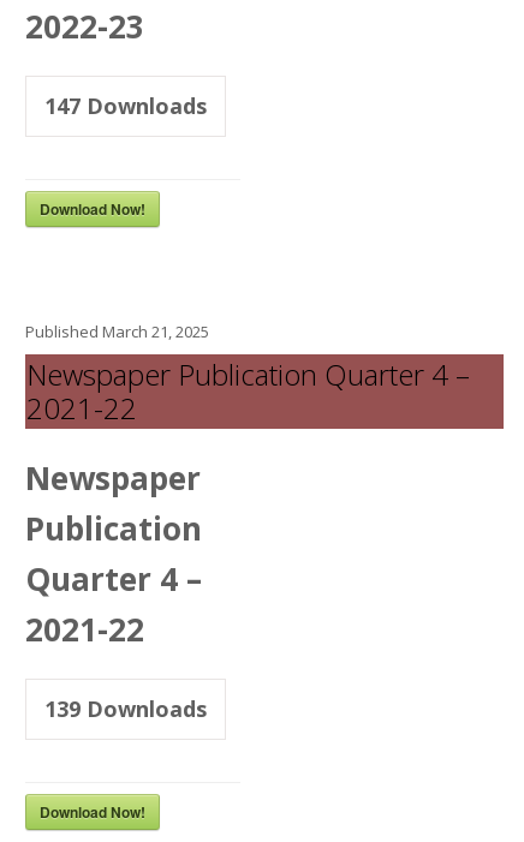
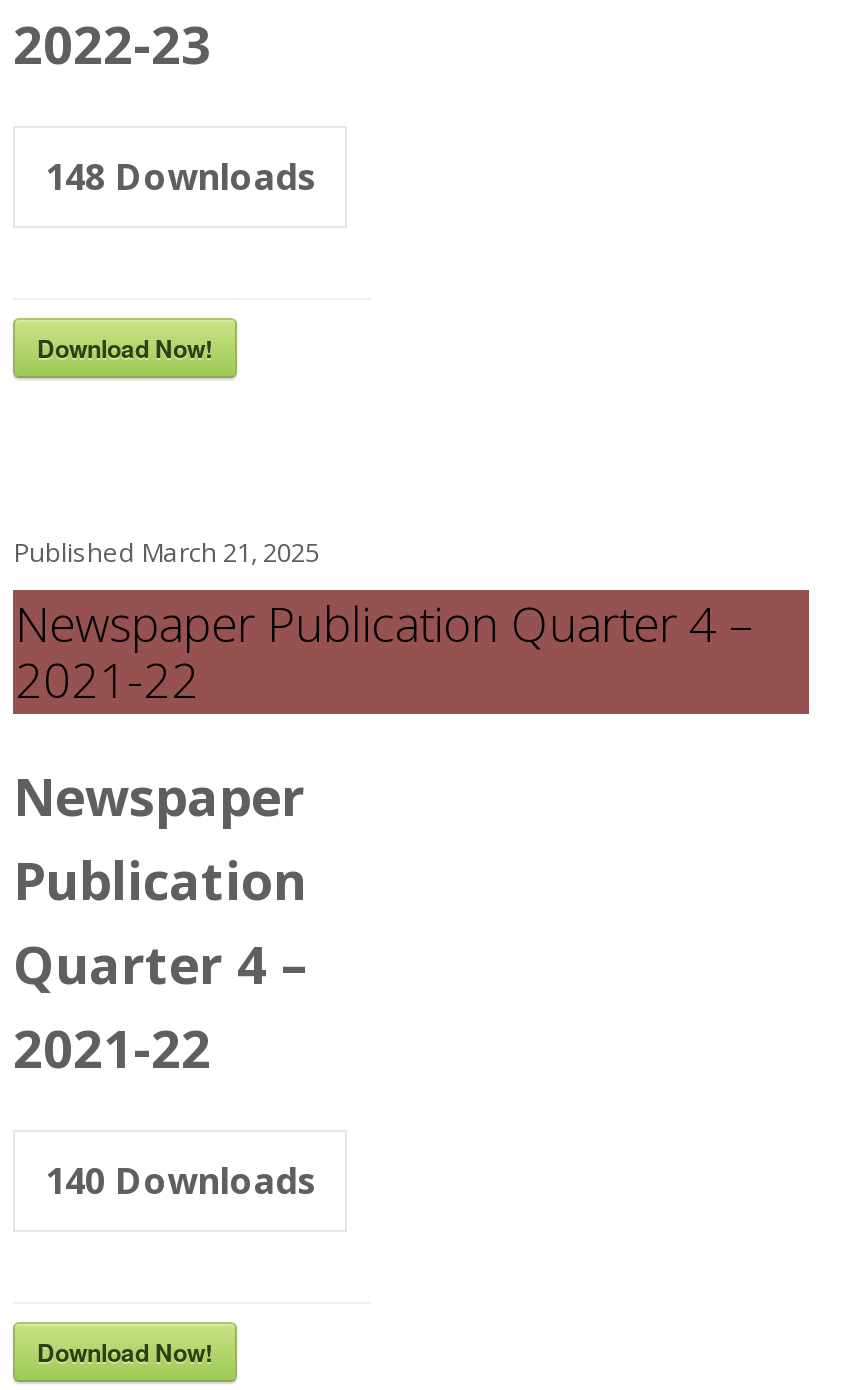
[44,91,207,120] 147 Downloads -> [45,152,315,200] 148 Downloads
[44,694,207,723] 139 Downloads -> [45,1156,315,1204] 140 Downloads

